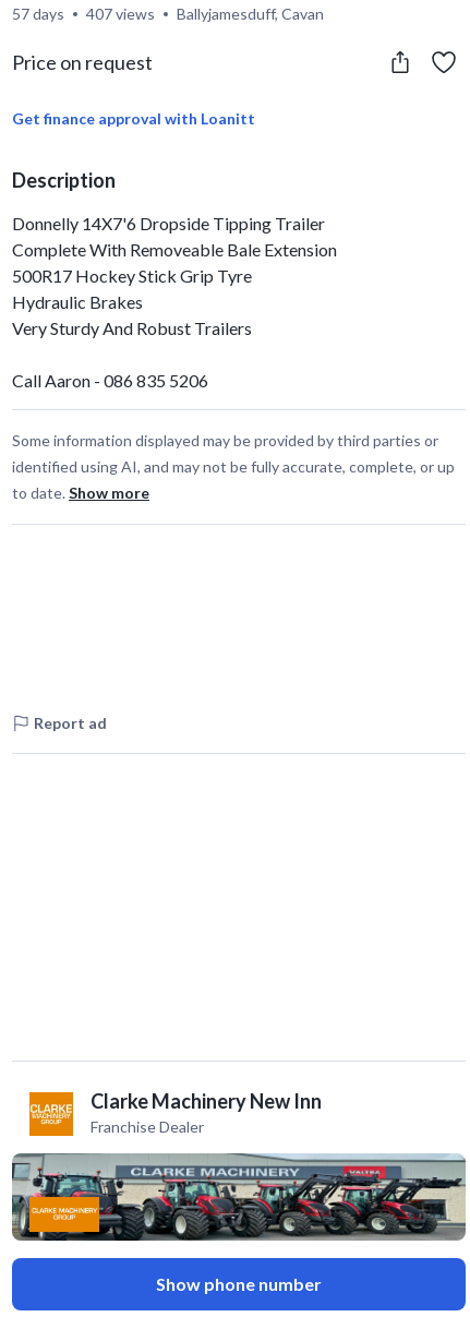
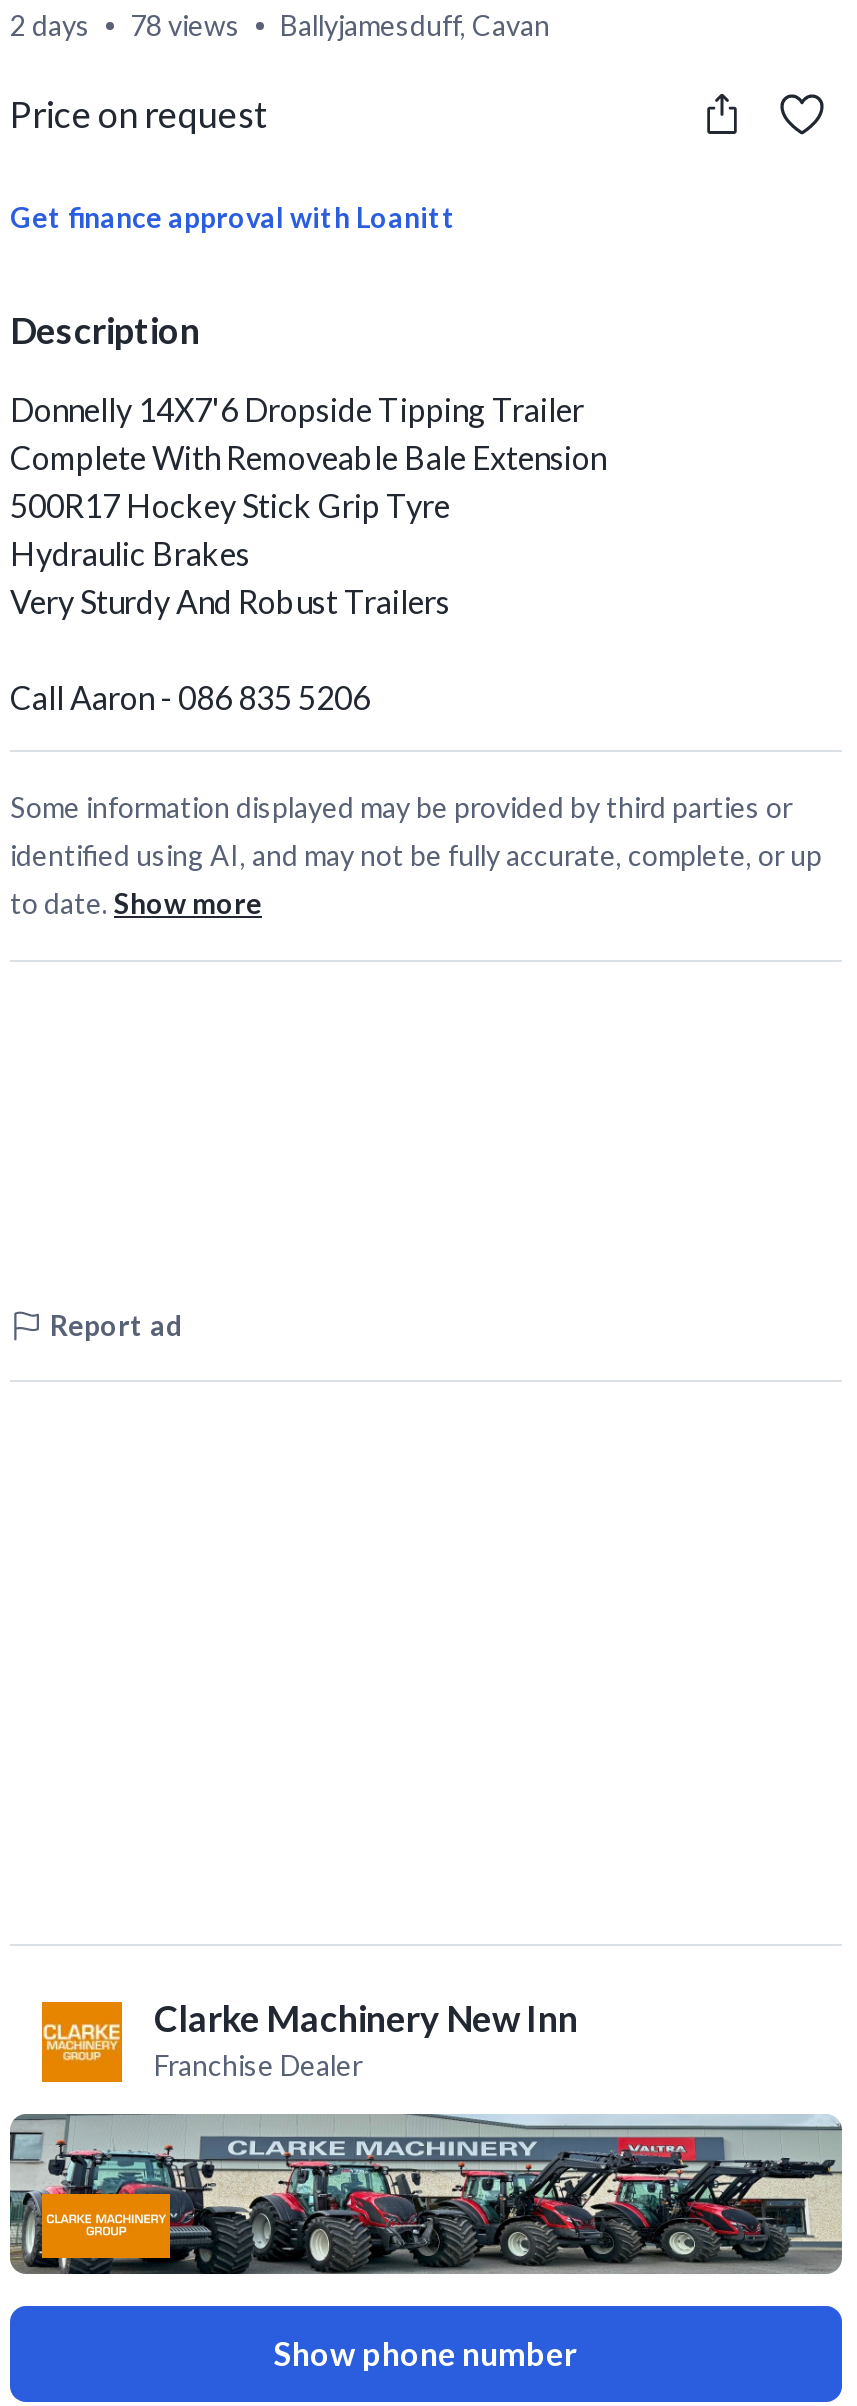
[12,4,64,23] 57 days -> [10,8,90,42] 2 days
[86,4,155,23] 407 views -> [130,8,240,42] 78 views

